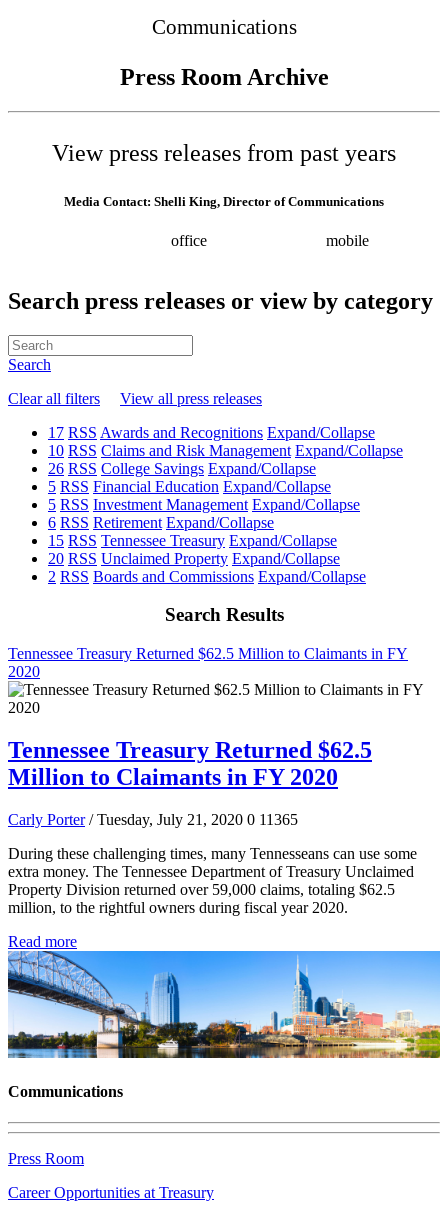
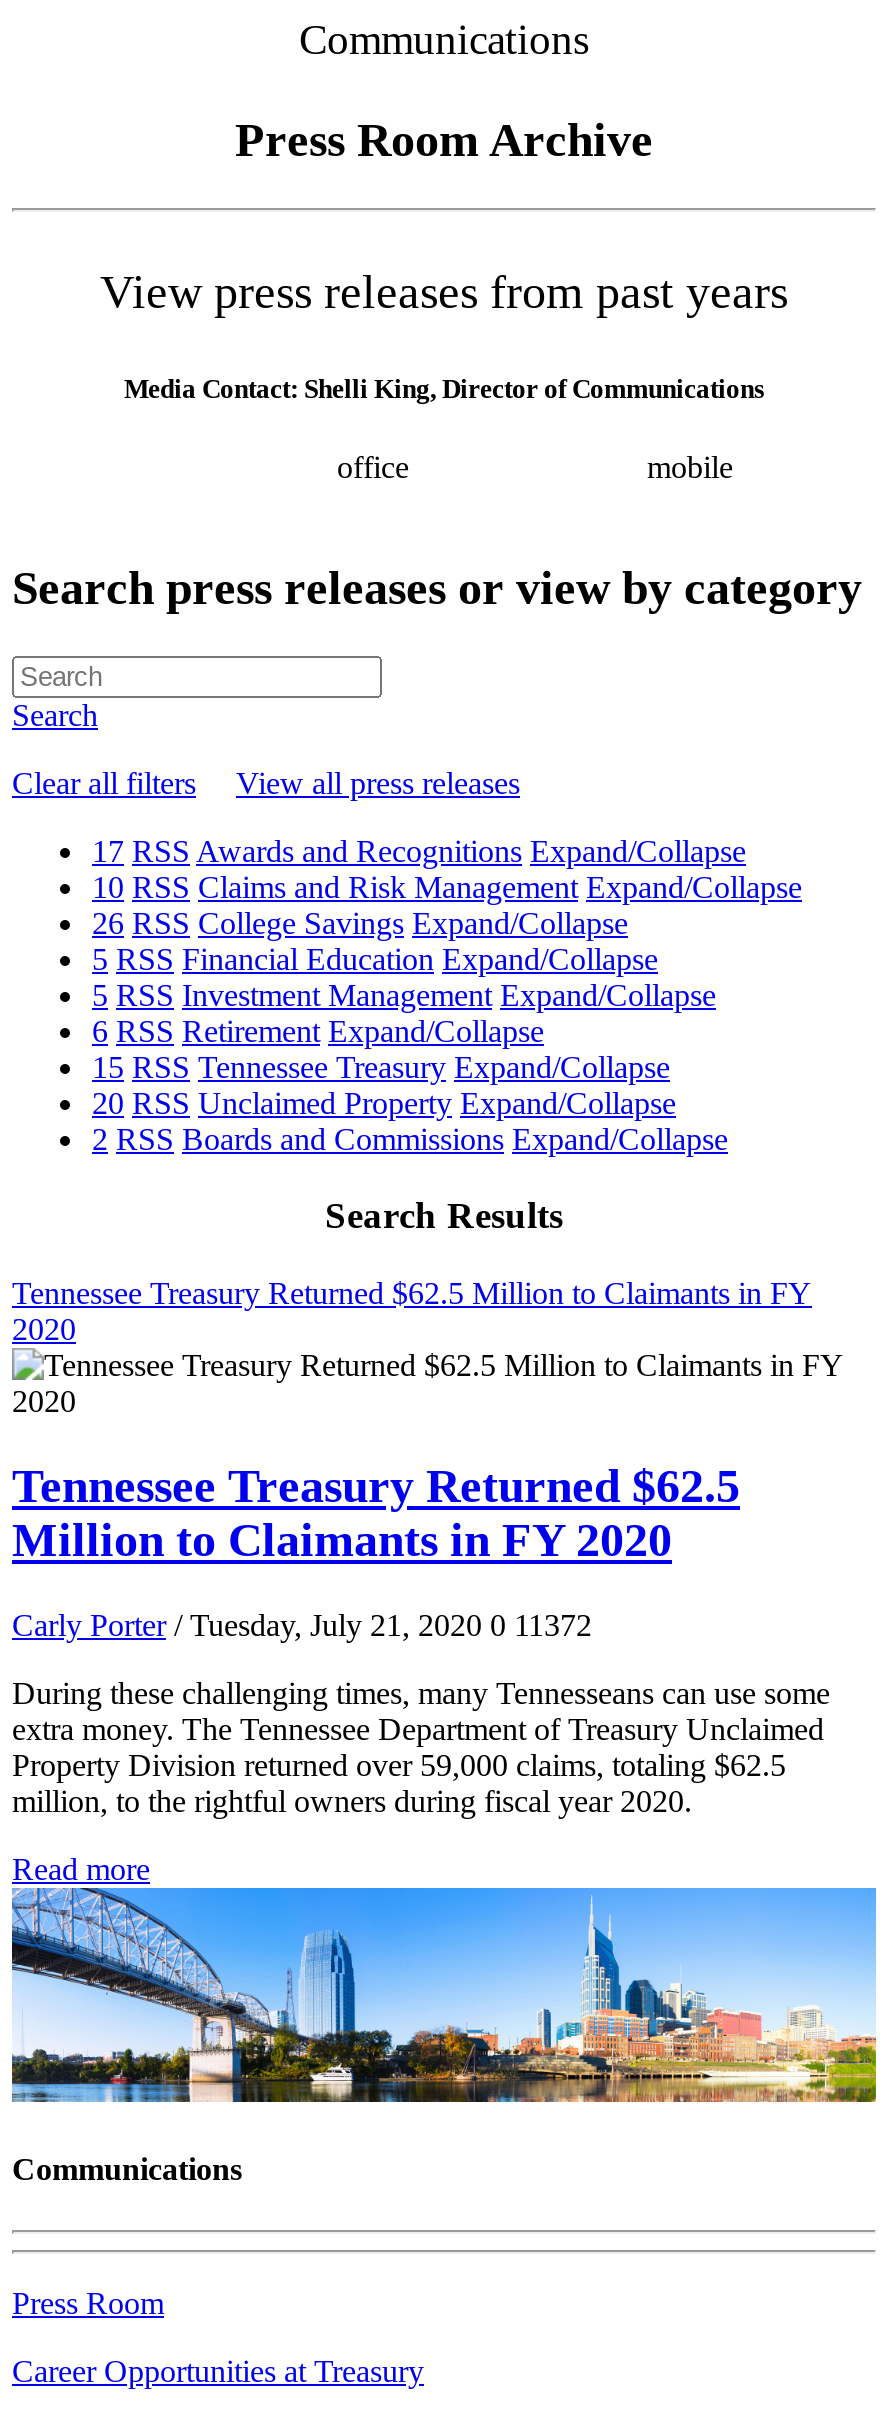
[8,811,298,828] Carly Porter / Tuesday, July 21, 2020 0 11365 -> [12,1608,592,1642] Carly Porter / Tuesday, July 21, 2020 0 11372

